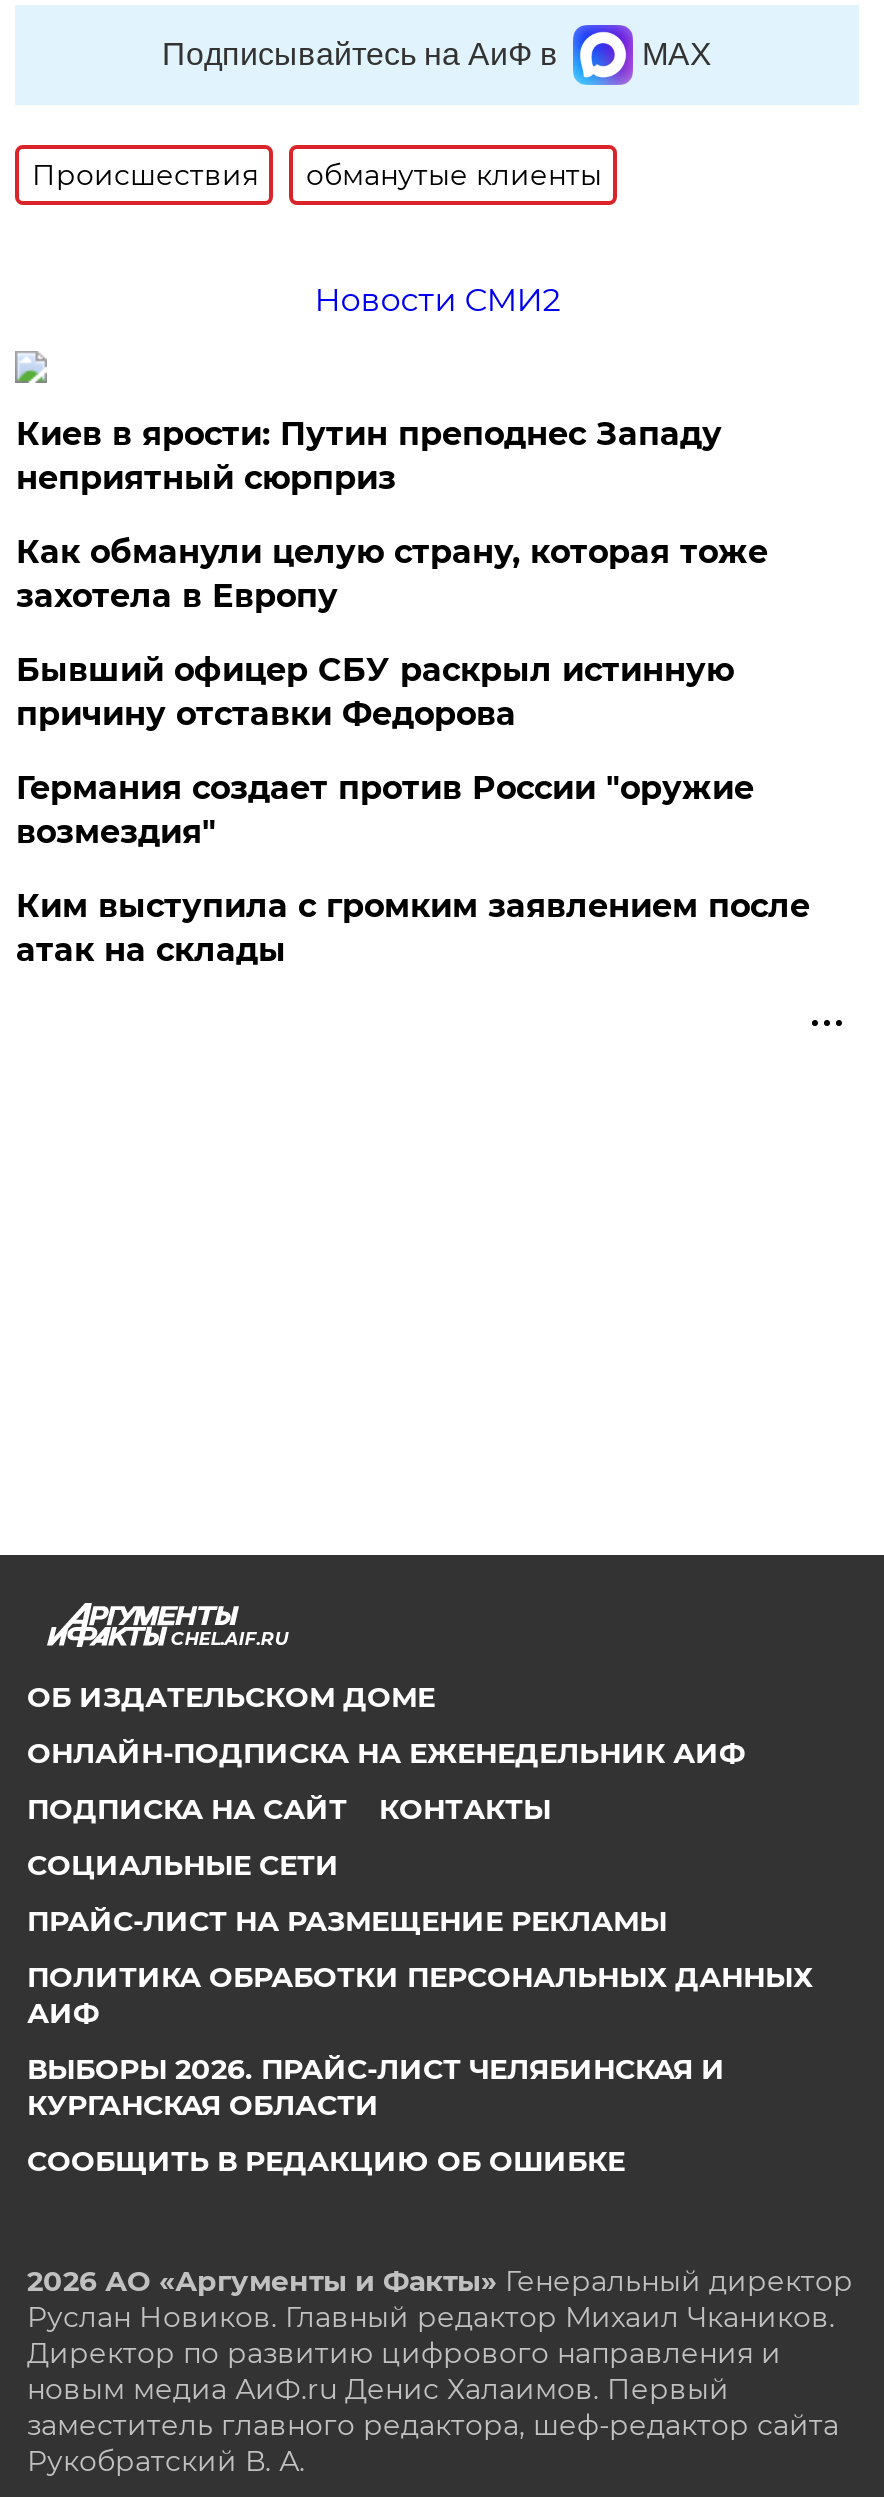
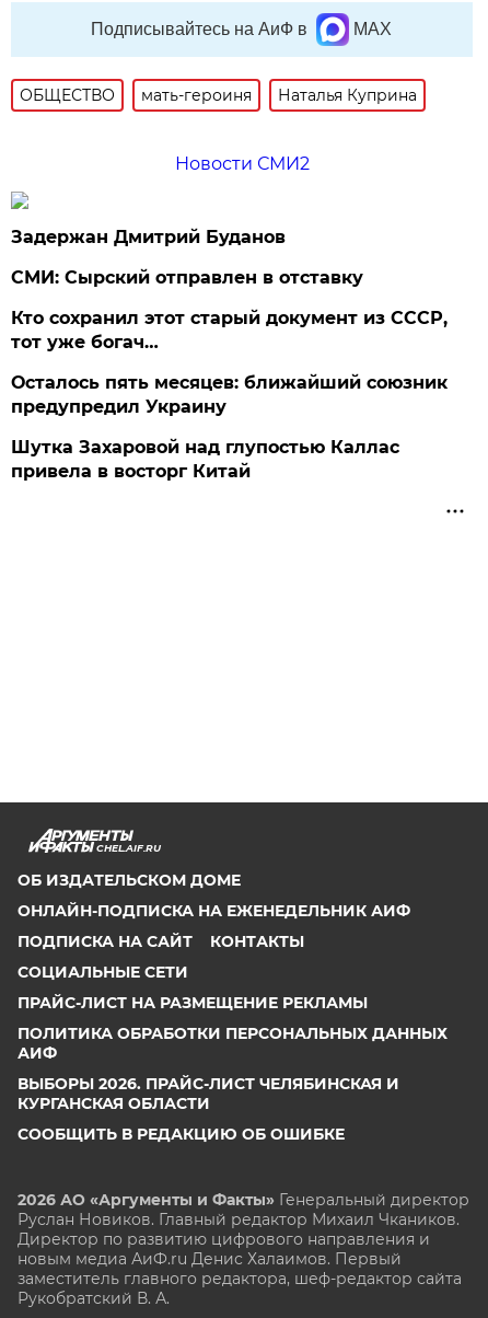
[32,157,602,193] Происшествия | обманутые клиенты -> [20,85,417,105] ОБЩЕСТВО | мать-героиня | Наталья Куприна
[16,415,722,497] Киев в ярости: Путин преподнес Западу | неприятный сюрприз -> [11,226,286,247] Задержан Дмитрий Буданов
[16,533,768,615] Как обманули целую страну, которая тоже | захотела в Европу -> [11,267,364,288] СМИ: Сырский отправлен в отставку
[16,651,734,733] Бывший офицер СБУ раскрыл истинную | причину отставки Федорова -> [11,307,448,352] Кто сохранил этот старый документ из СССР, | тот уже богач…
[16,769,754,851] Германия создает против России "оружие | возмездия" -> [11,372,448,417] Осталось пять месяцев: ближайший союзник | предупредил Украину
[16,887,810,969] Ким выступила с громким заявлением после | атак на склады -> [11,437,400,482] Шутка Захаровой над глупостью Каллас | привела в восторг Китай

